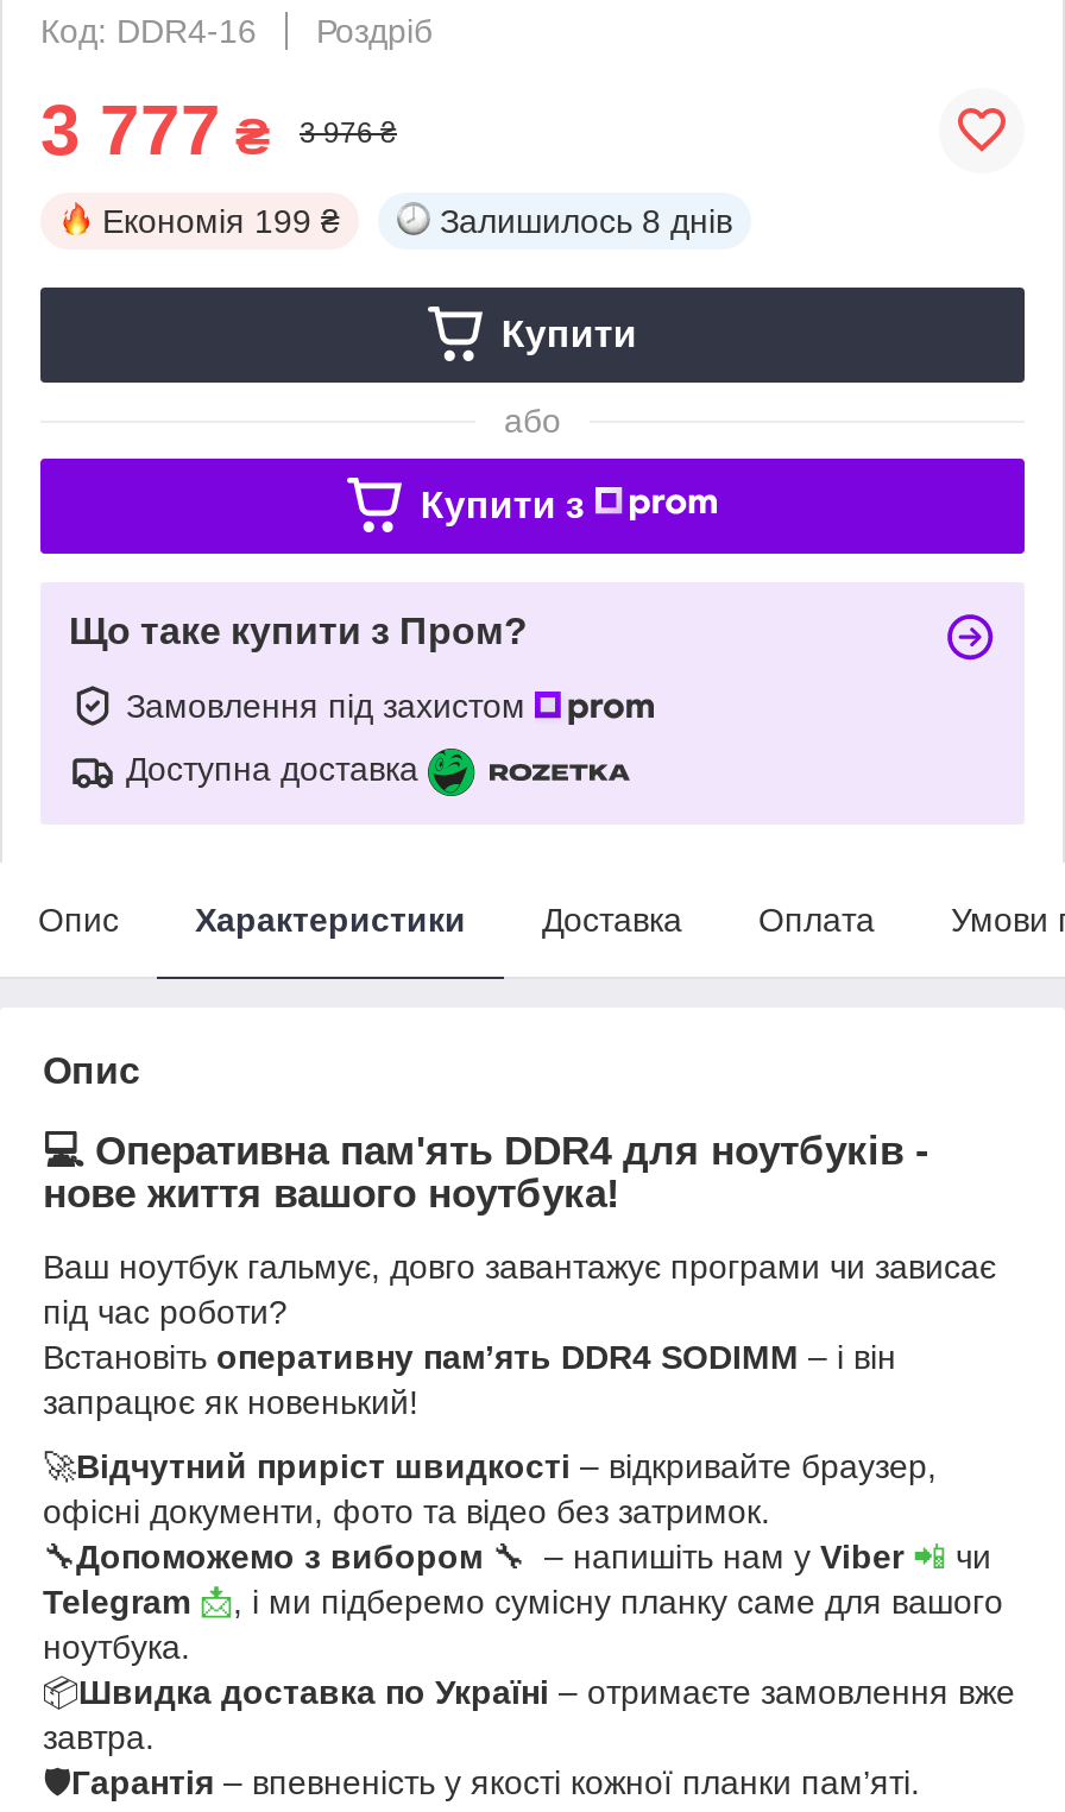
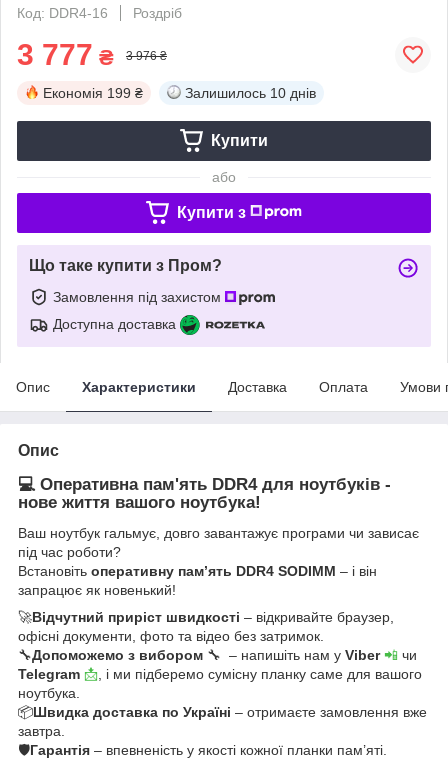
[440,202,732,240] Залишилось 8 днів -> [185,85,316,101] Залишилось 10 днів

